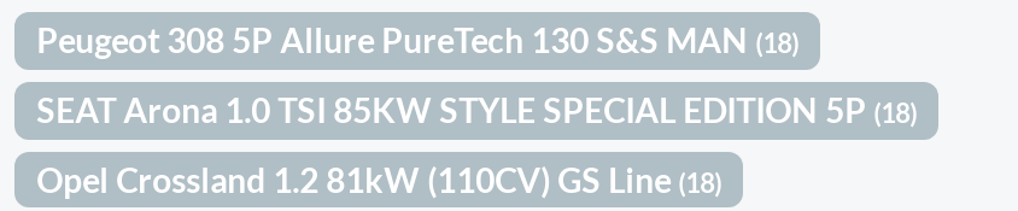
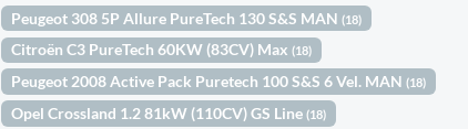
[36,88,917,129] SEAT Arona 1.0 TSI 85KW STYLE SPECIAL EDITION 5P (18) -> [11,40,426,91] Citroën C3 PureTech 60KW (83CV) Max (18) | Peugeot 2008 Active Pack Puretech 100 S&S 6 Vel. MAN (18)

